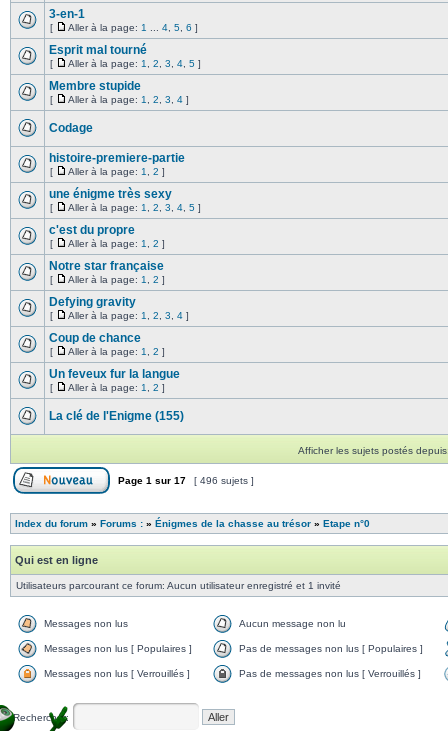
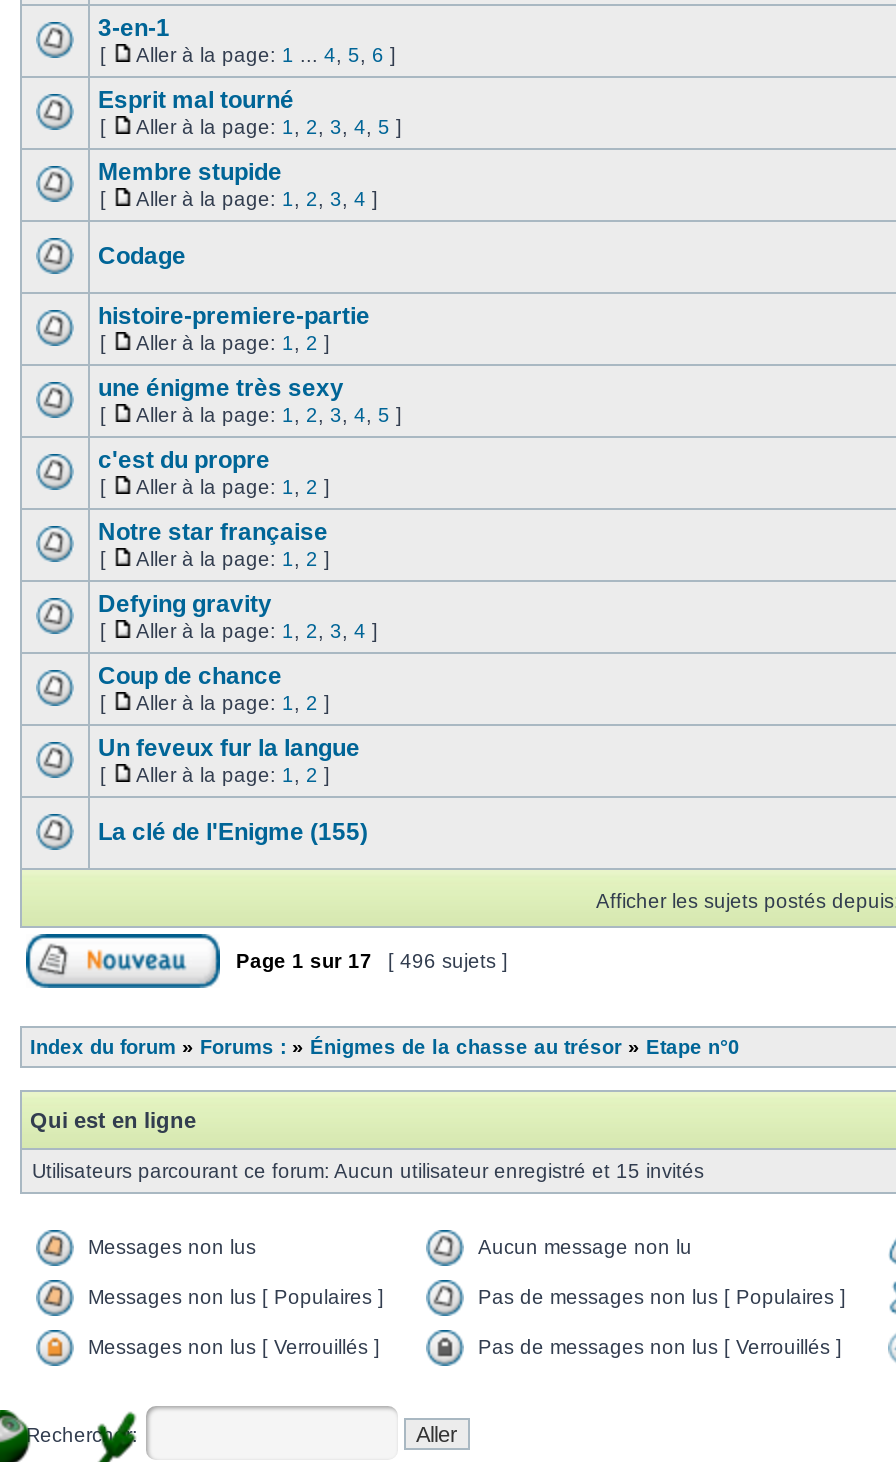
[16,580,341,591] Utilisateurs parcourant ce forum: Aucun utilisateur enregistré et 1 invité -> [32,1160,704,1182] Utilisateurs parcourant ce forum: Aucun utilisateur enregistré et 15 invités

